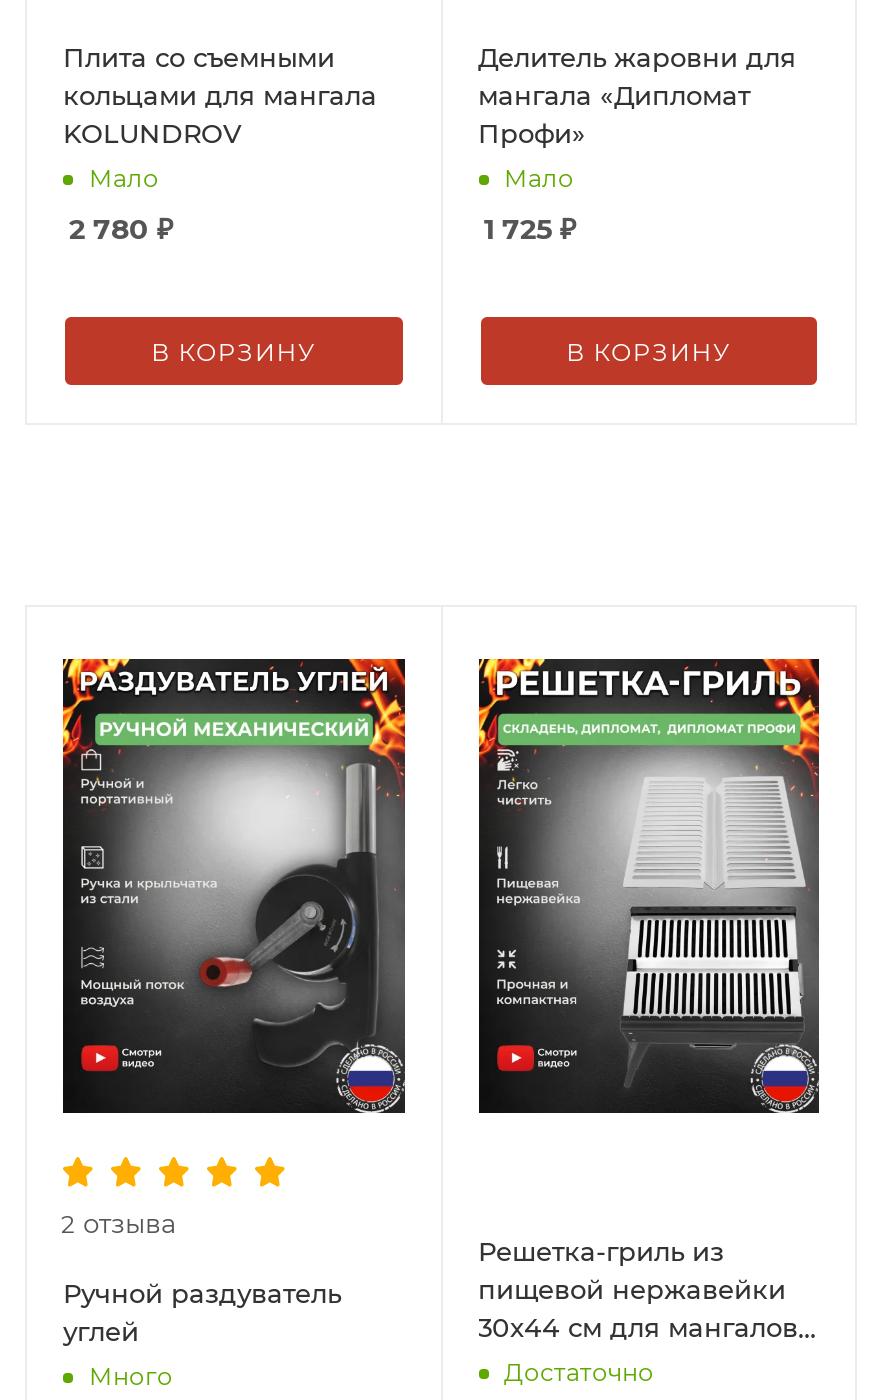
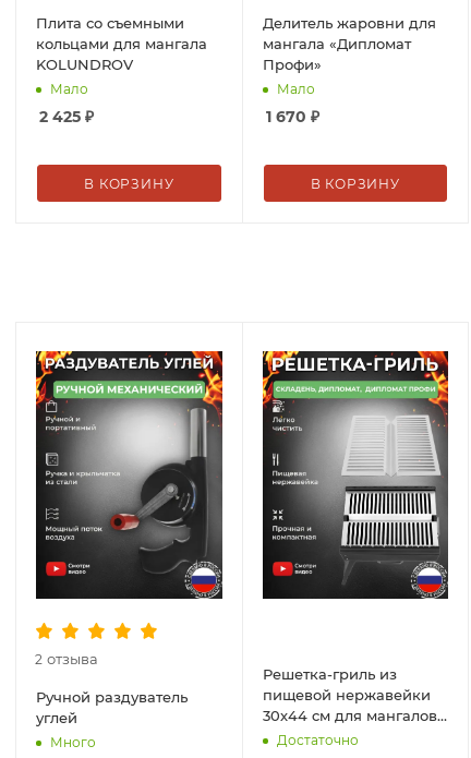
[69,212,173,248] 2 780 ₽ -> [39,107,94,127] 2 425 ₽
[484,212,576,248] 1 725 ₽ -> [265,107,319,127] 1 670 ₽

